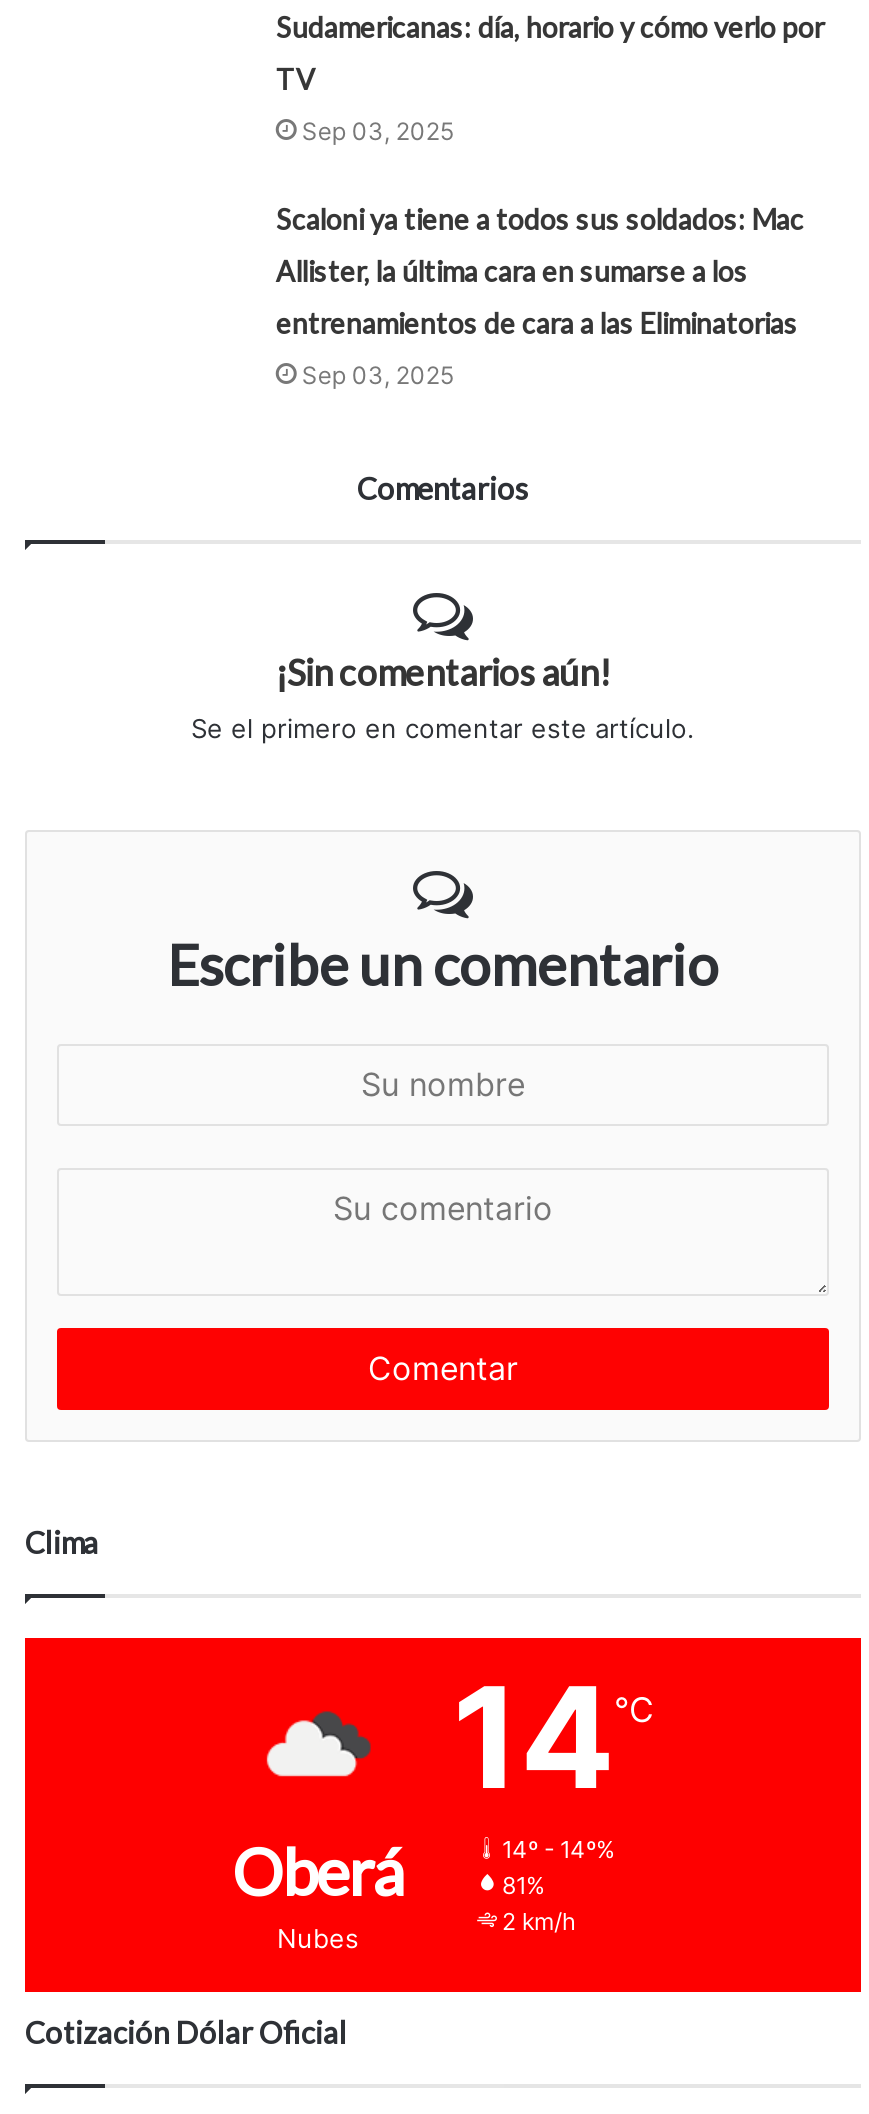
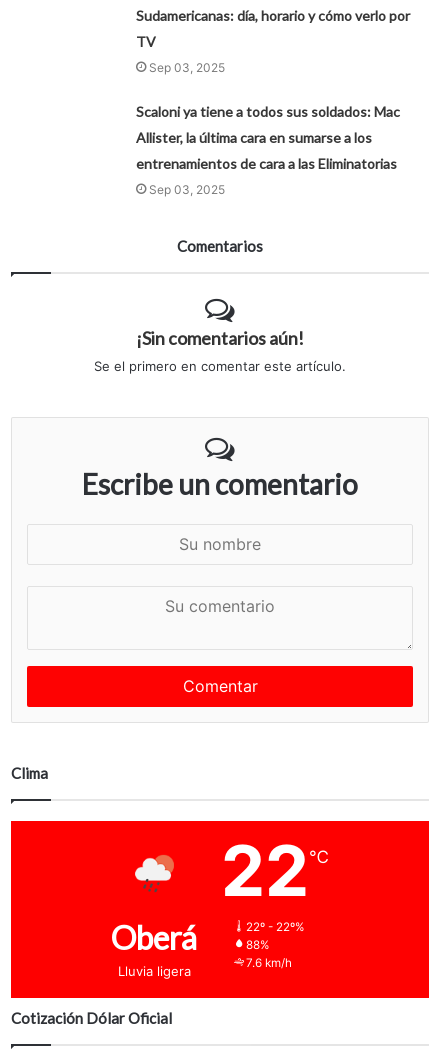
[265,1651,654,1935] [image] | 14℃ | 14º - 14º% | 81% | 2 km/h -> [132,827,329,969] [image] | 22℃ | 22º - 22º% | 88% | 7.6 km/h
[277,1921,359,1953] Nubes -> [117,962,190,978] Lluvia ligera

